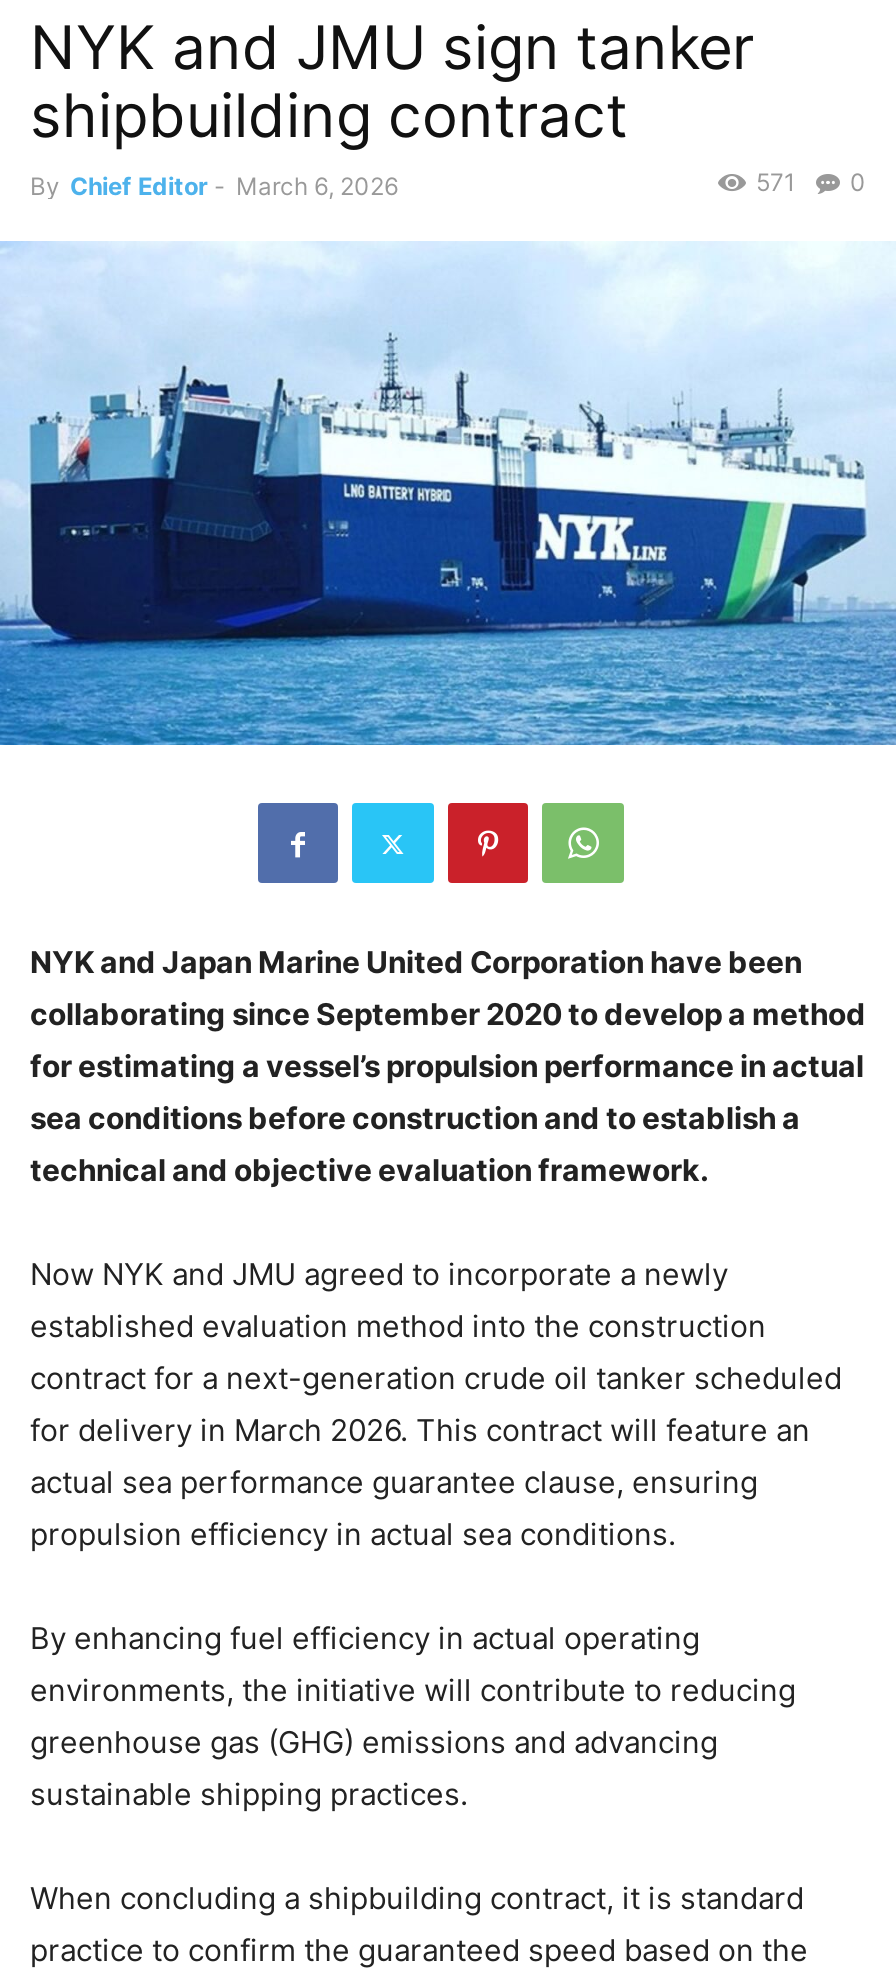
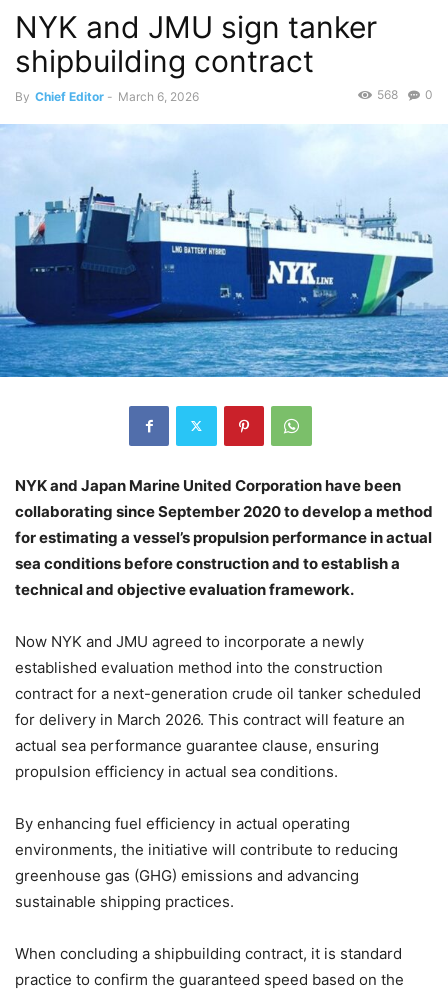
[756,167,866,197] 571 0 -> [377,87,433,102] 568 0

